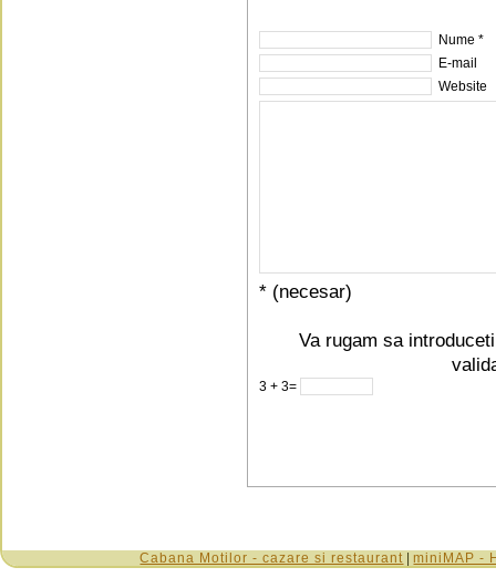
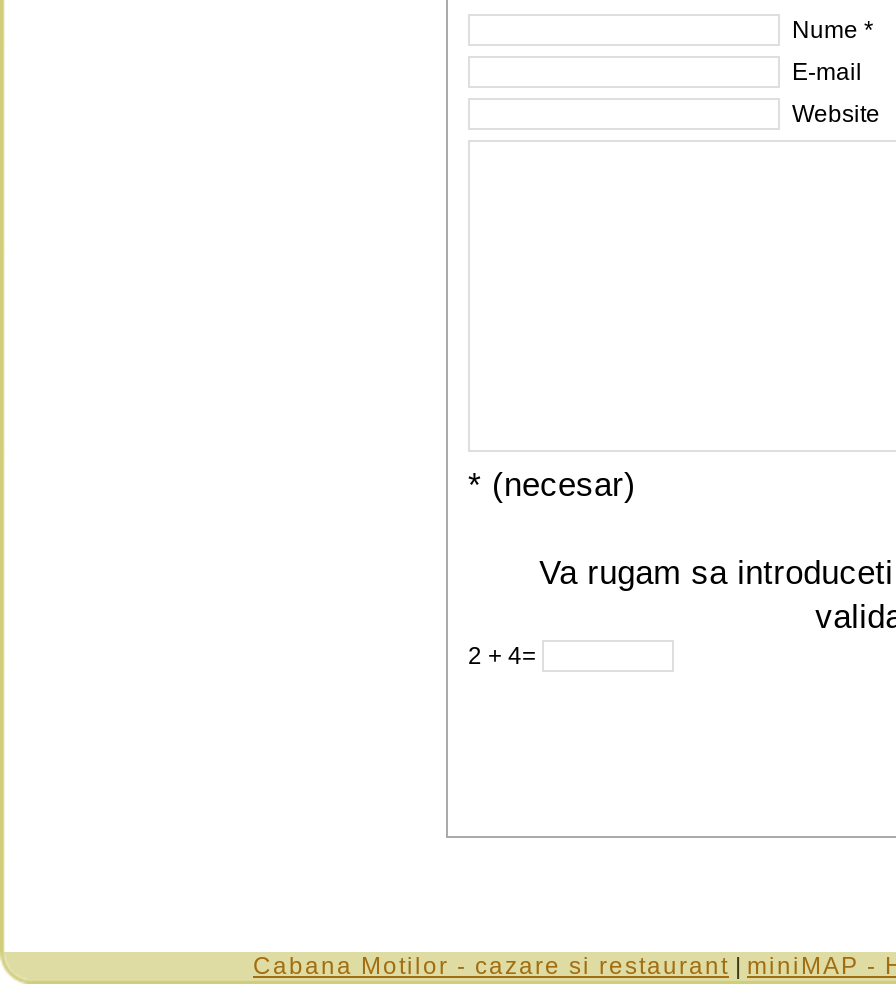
[259,378,300,394] 3 + 3= -> [468,642,542,670] 2 + 4=

